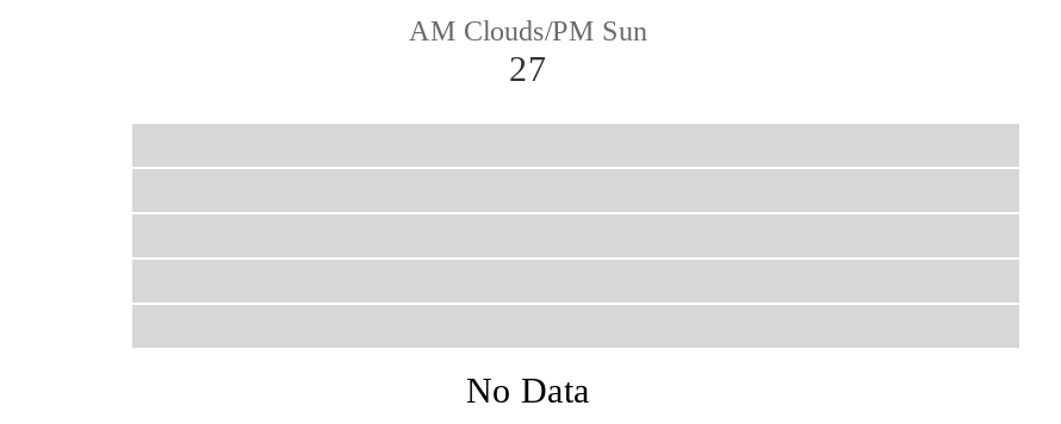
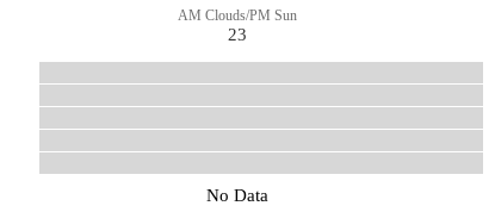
[509,49,547,87] 27 -> [228,25,247,44] 23

